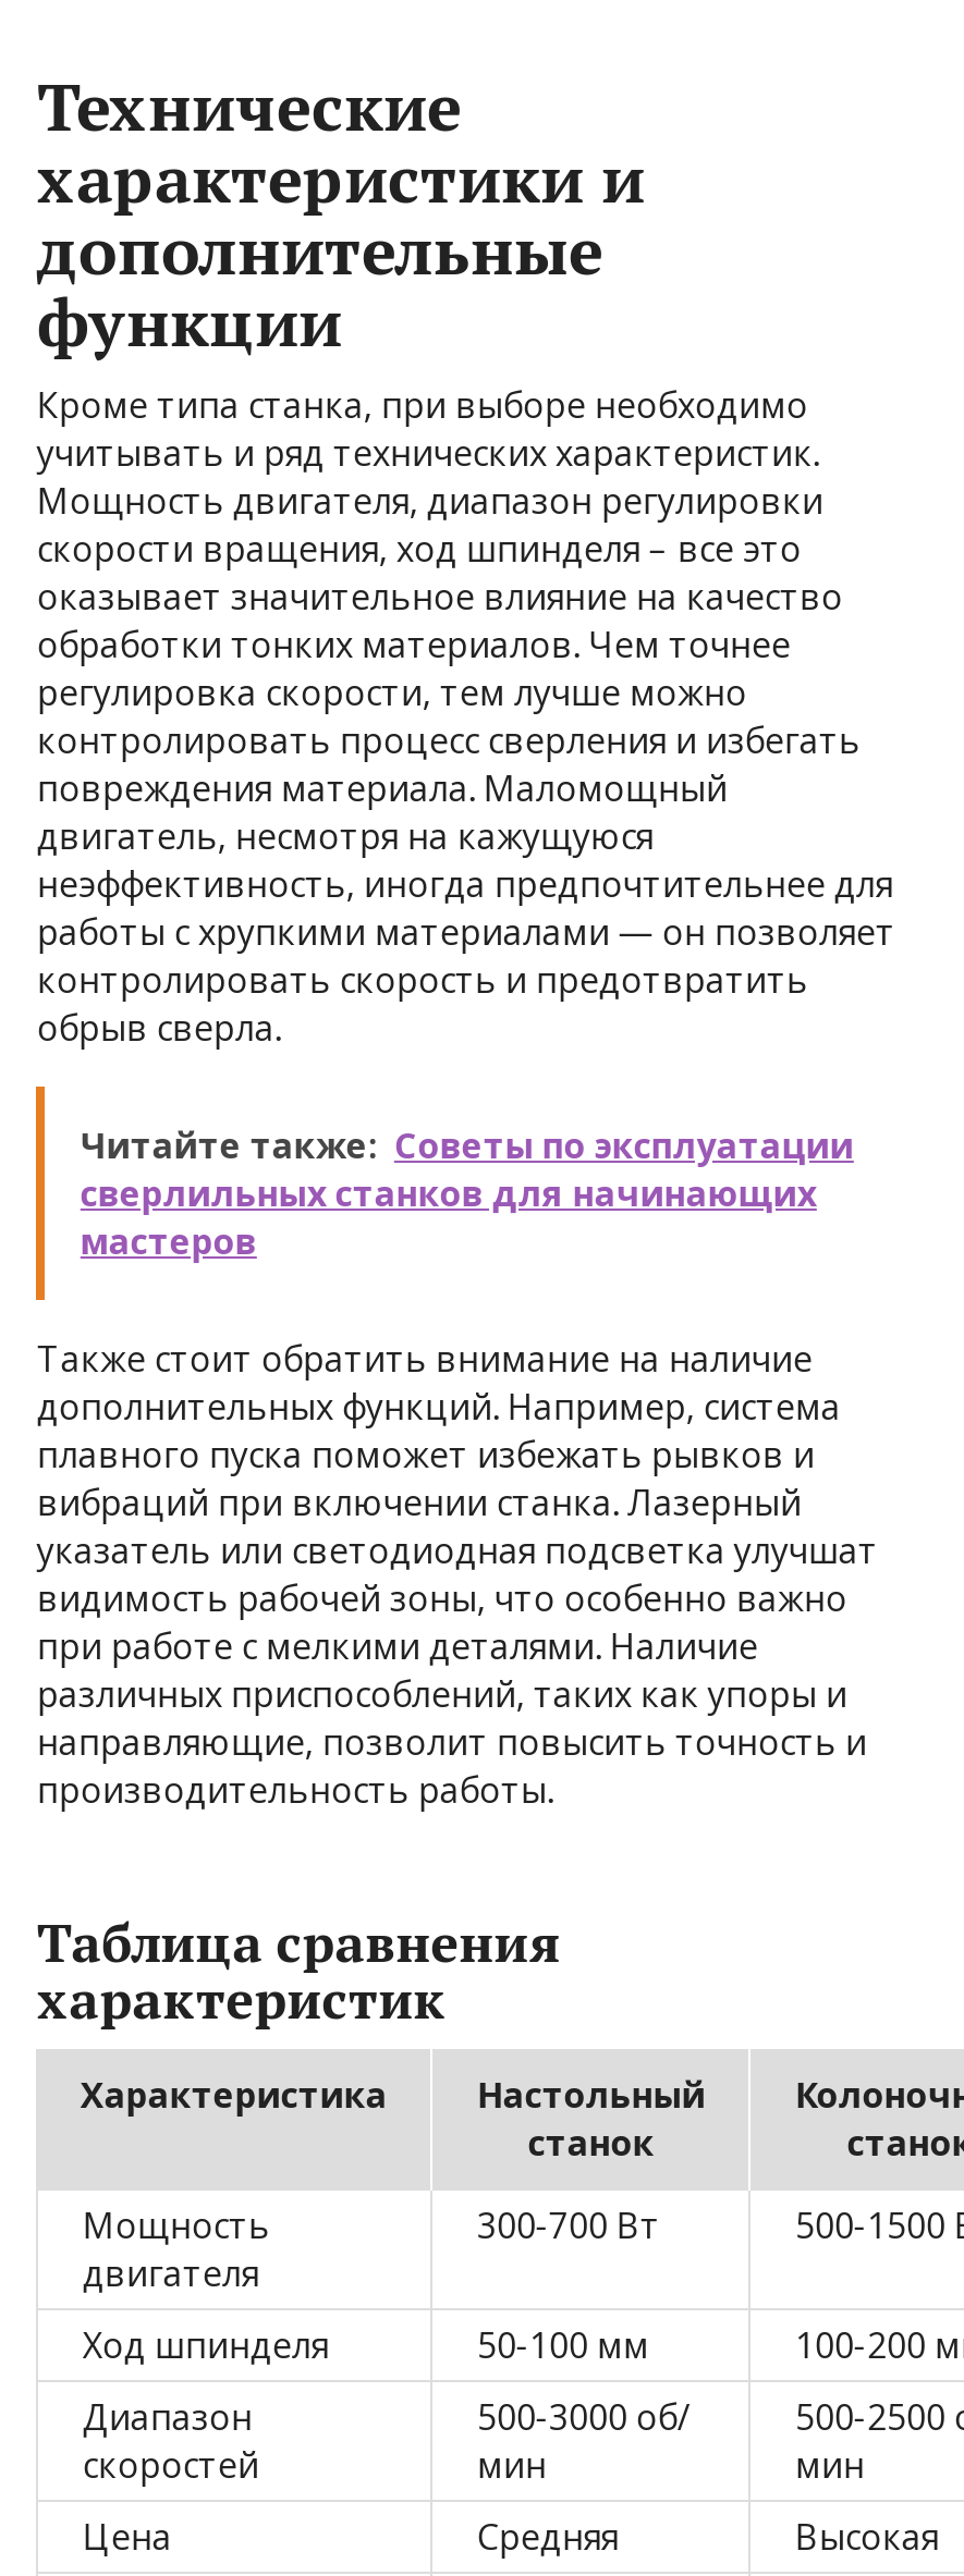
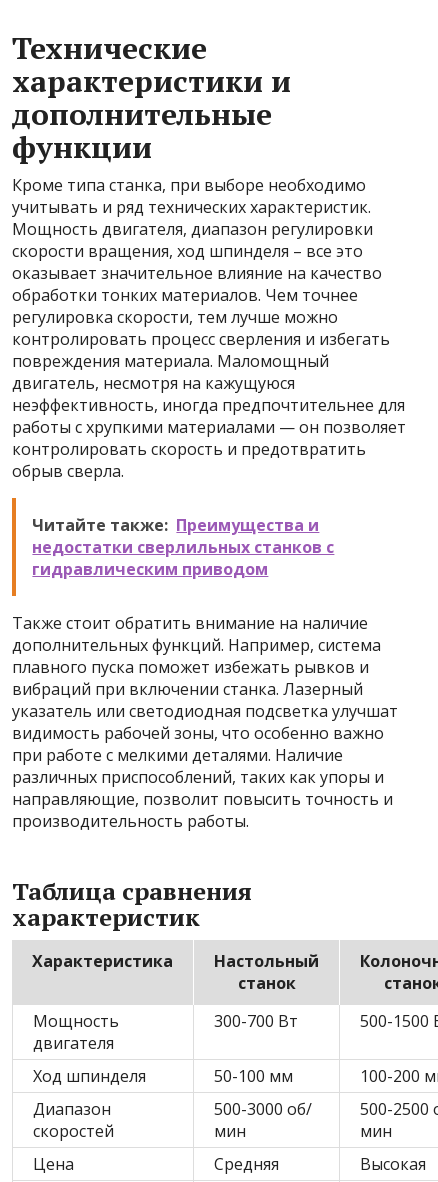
[80,1121,854,1265] Читайте также: Советы по эксплуатации | сверлильных станков для начинающих | мастеров -> [32,514,334,580] Читайте также: Преимущества и | недостатки сверлильных станков с | гидравлическим приводом

